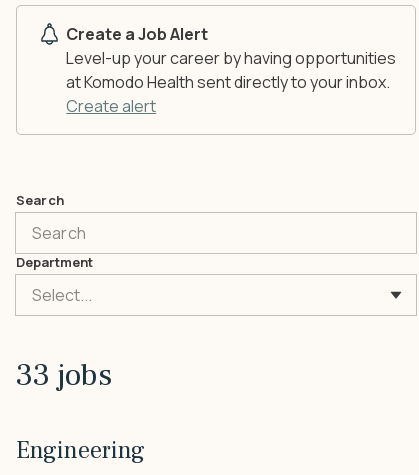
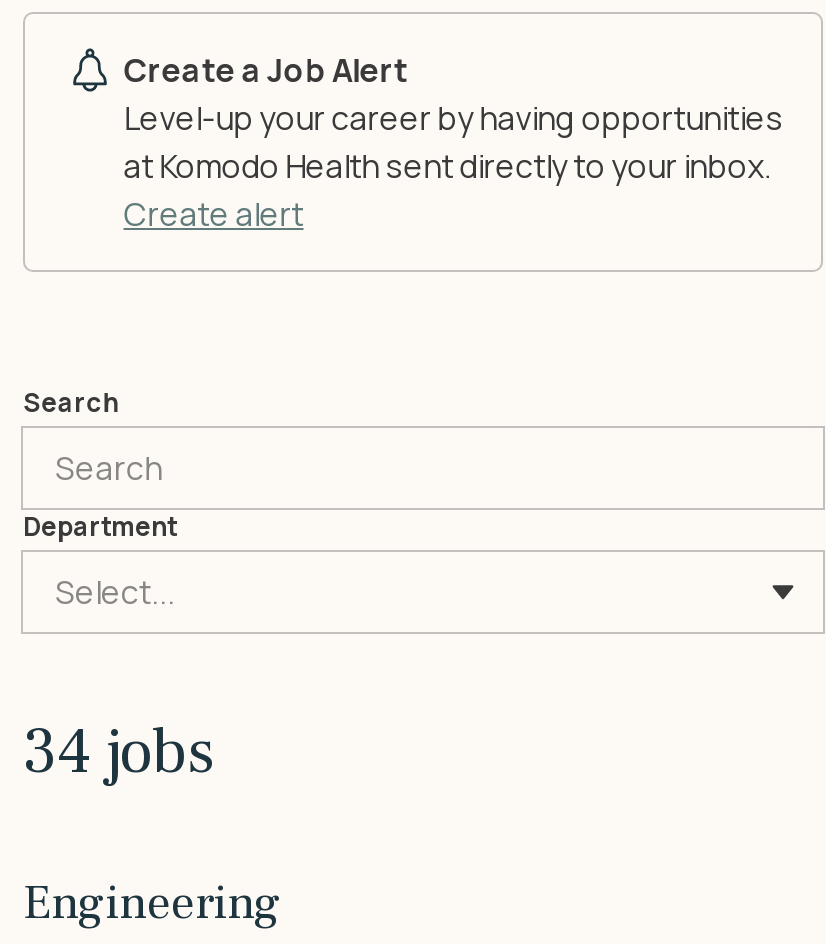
[16,354,112,396] 33 jobs -> [23,710,215,794] 34 jobs

